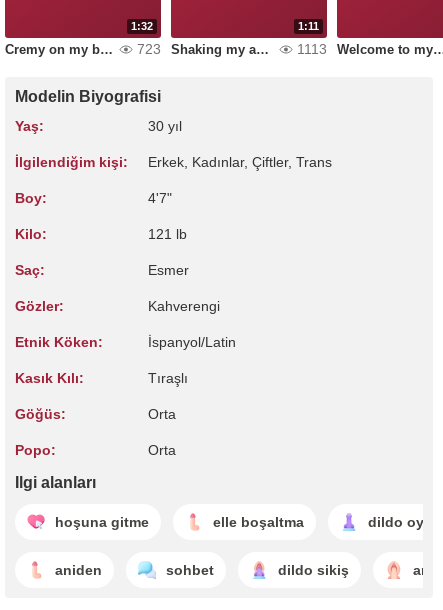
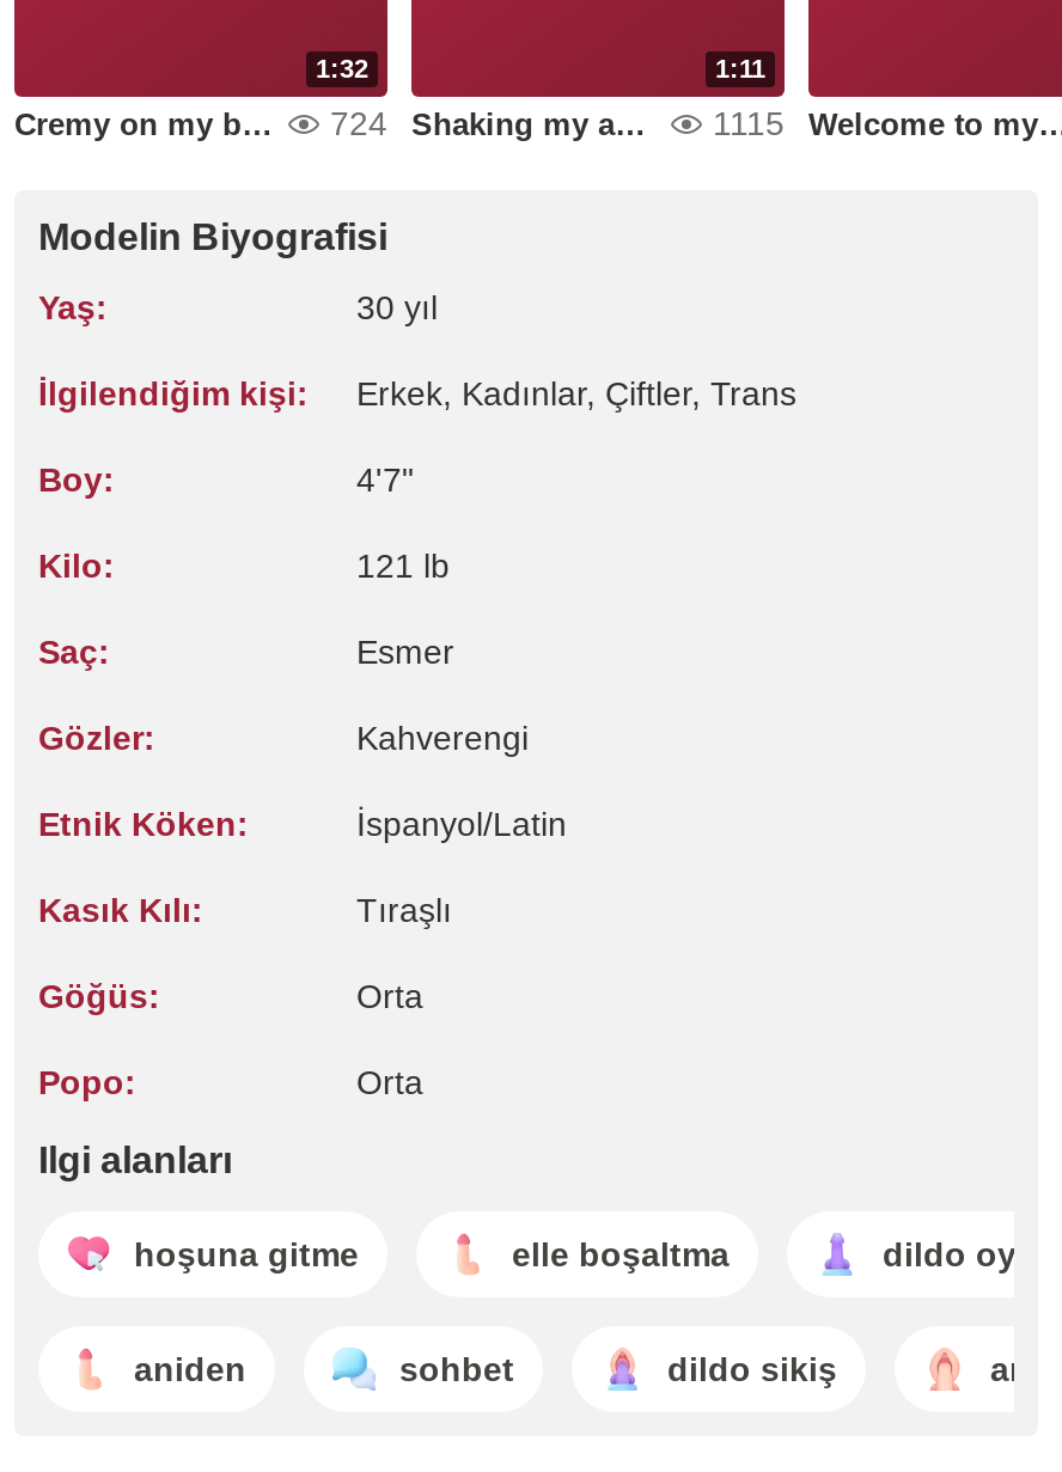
[137,41,161,57] 723 -> [330,104,387,142] 724
[297,41,327,57] 1113 -> [713,104,785,142] 1115

